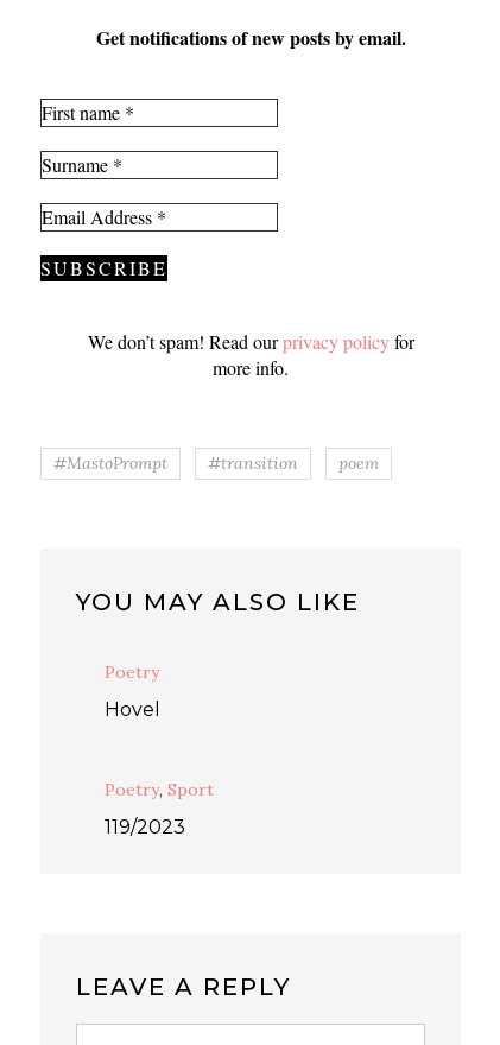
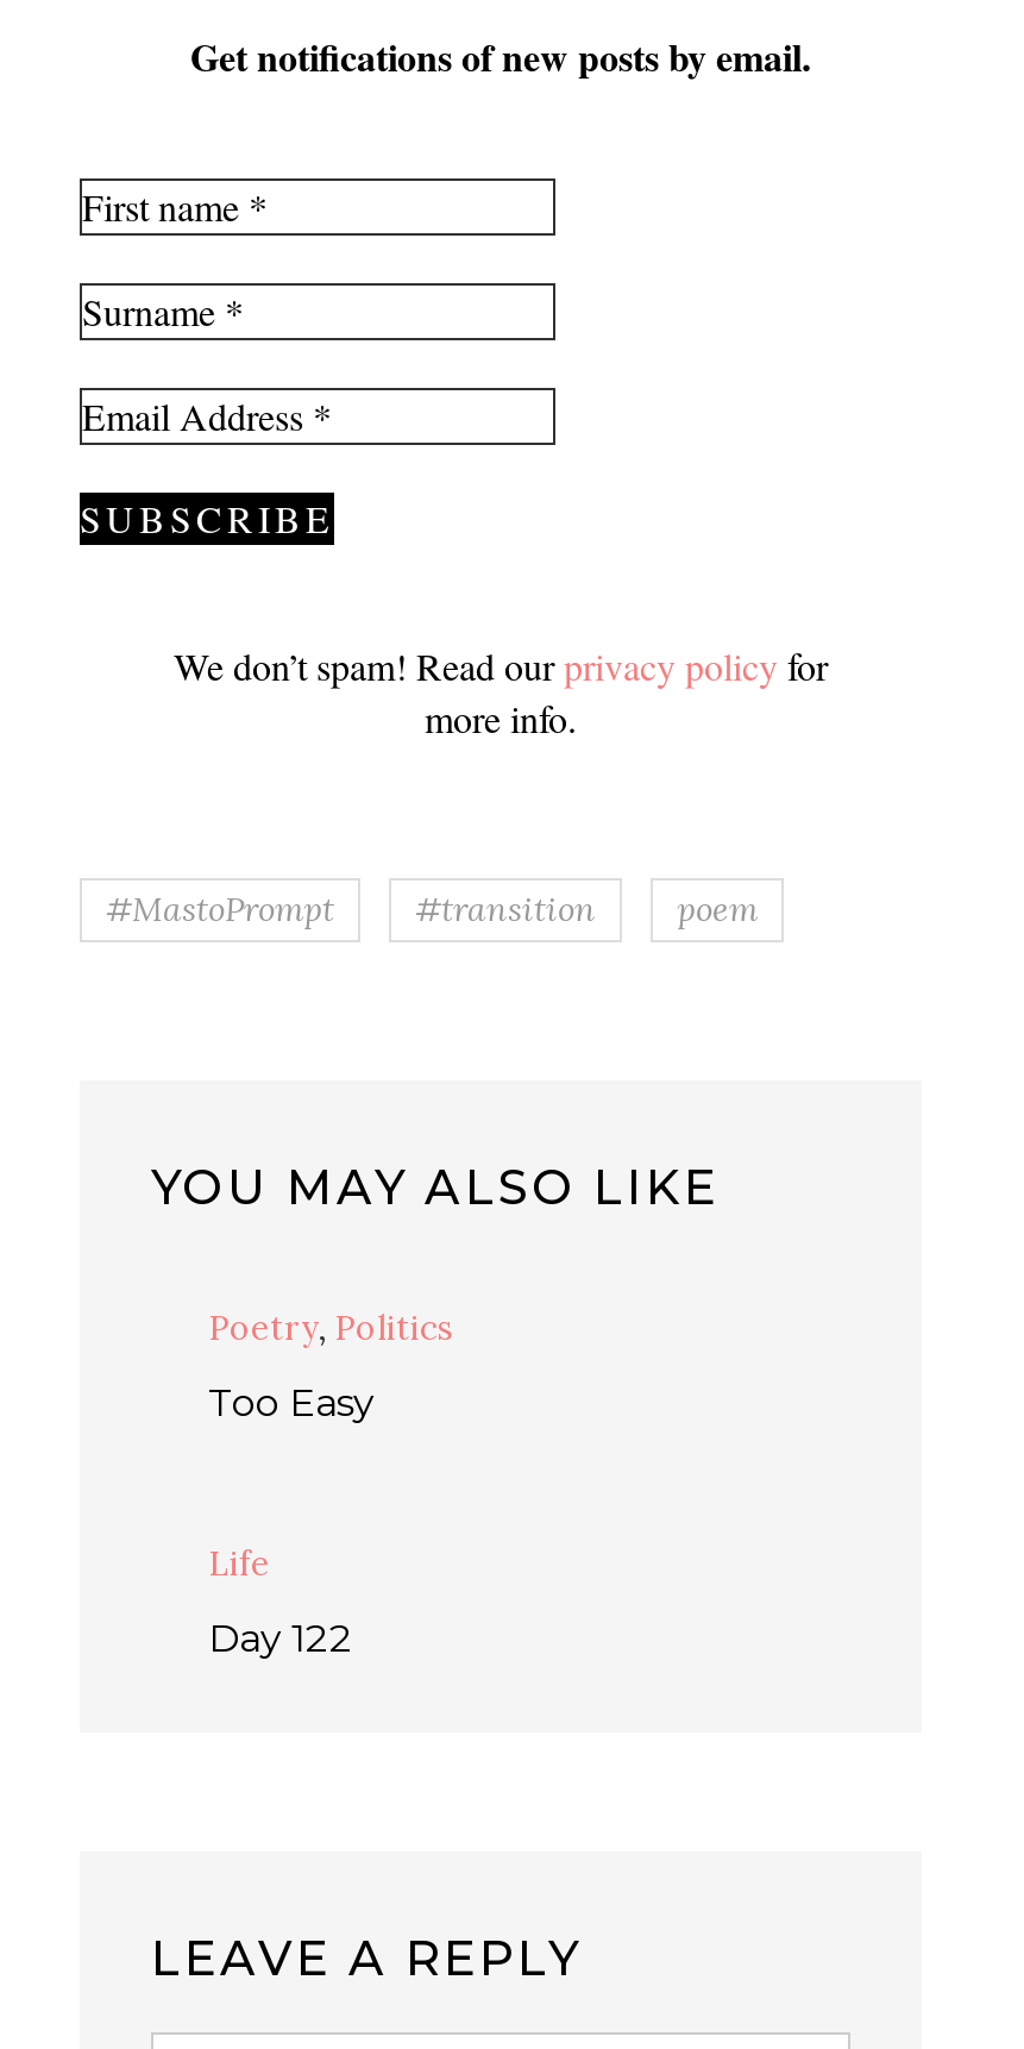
[105,661,159,683] Poetry -> [208,1307,453,1349] Poetry, Politics
[105,698,160,721] Hovel -> [208,1380,375,1425] Too Easy
[105,779,214,800] Poetry, Sport -> [208,1542,270,1585] Life
[105,816,185,838] 119/2023 -> [208,1616,353,1661] Day 122

